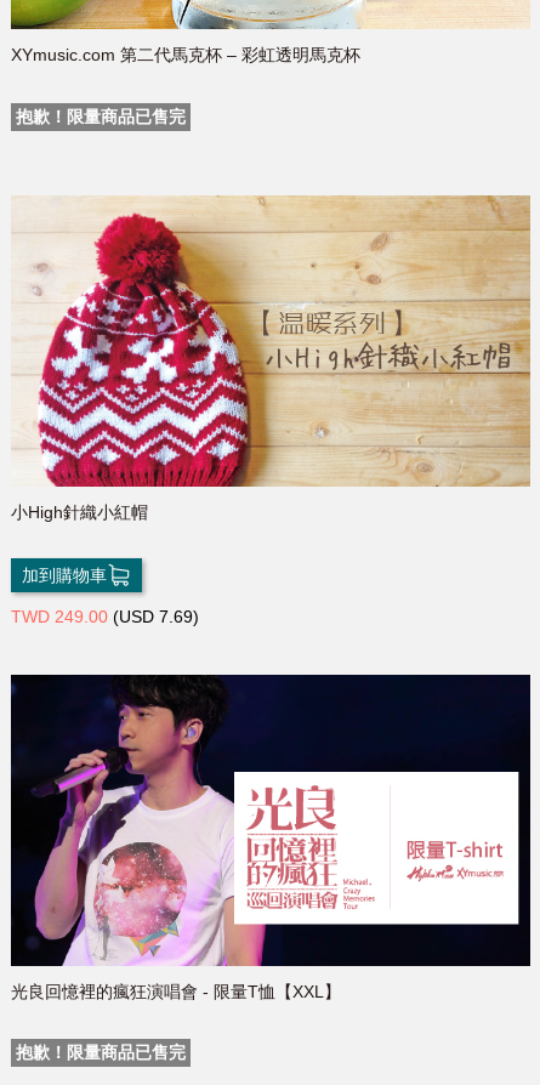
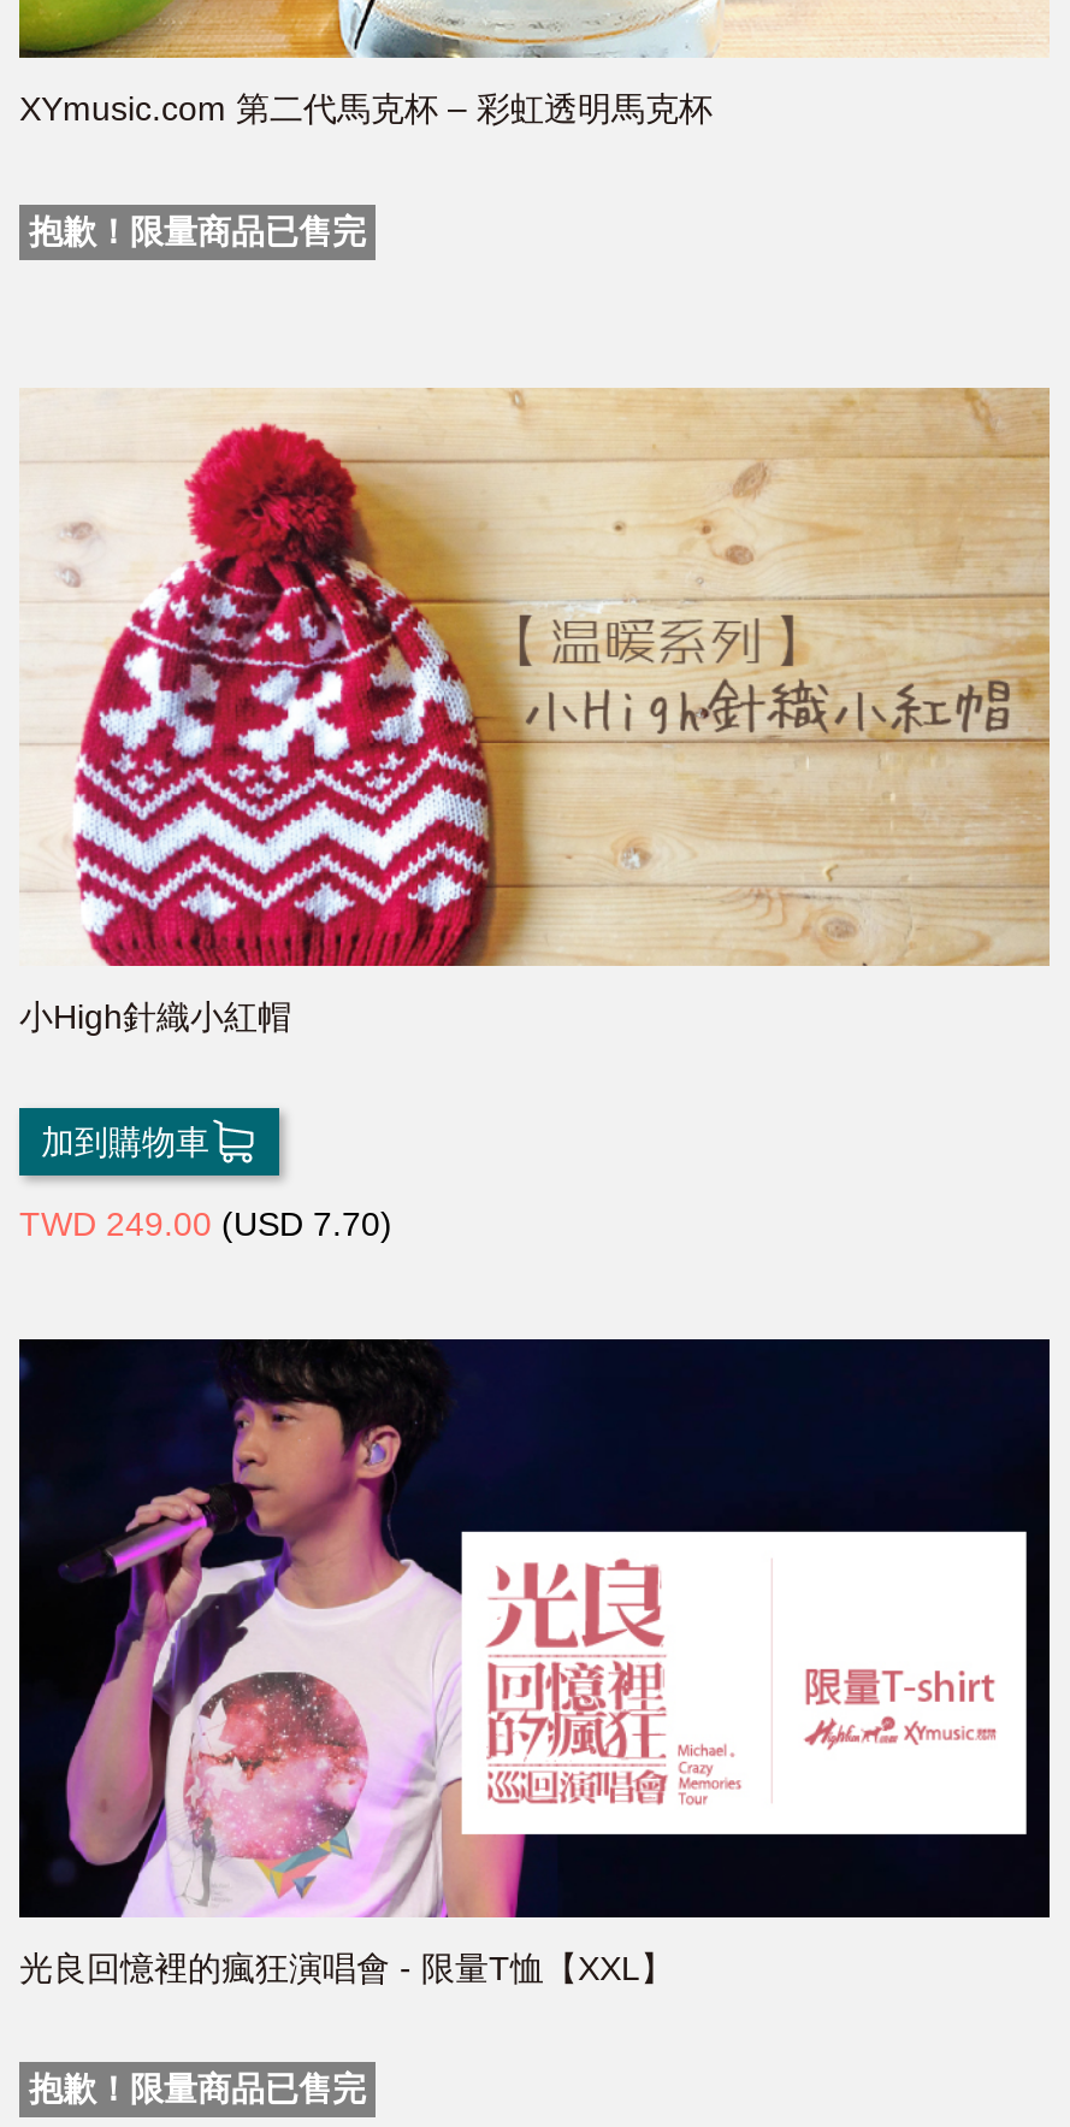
[11,606,199,626] TWD 249.00 (USD 7.69) -> [19,1203,392,1242] TWD 249.00 (USD 7.70)

